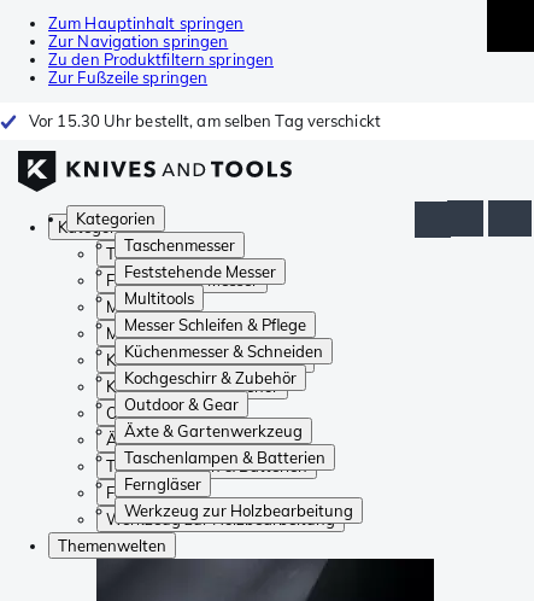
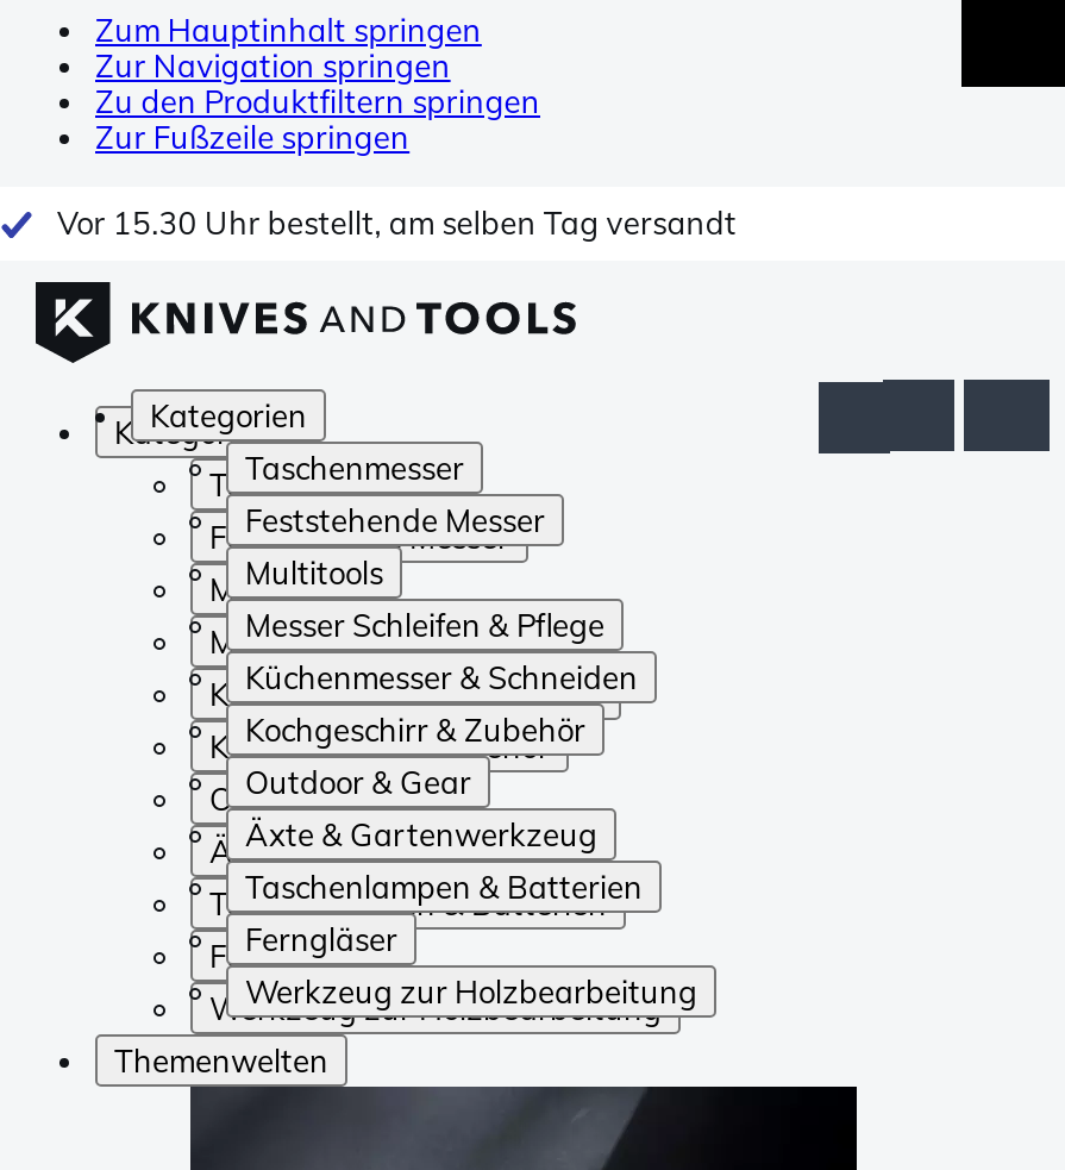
[29,111,381,130] Vor 15.30 Uhr bestellt, am selben Tag verschickt -> [57,204,737,242] Vor 15.30 Uhr bestellt, am selben Tag versandt

